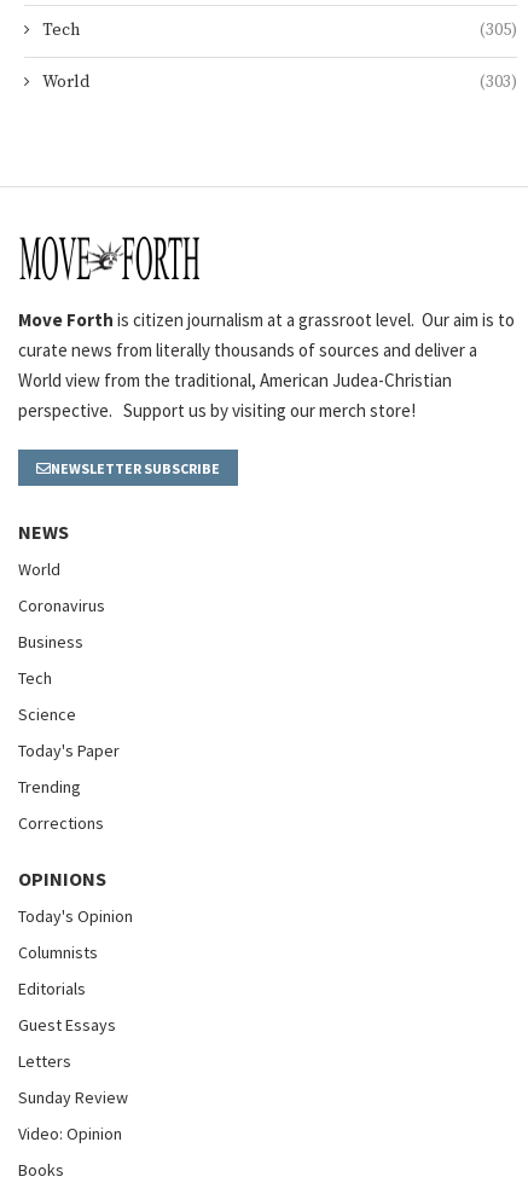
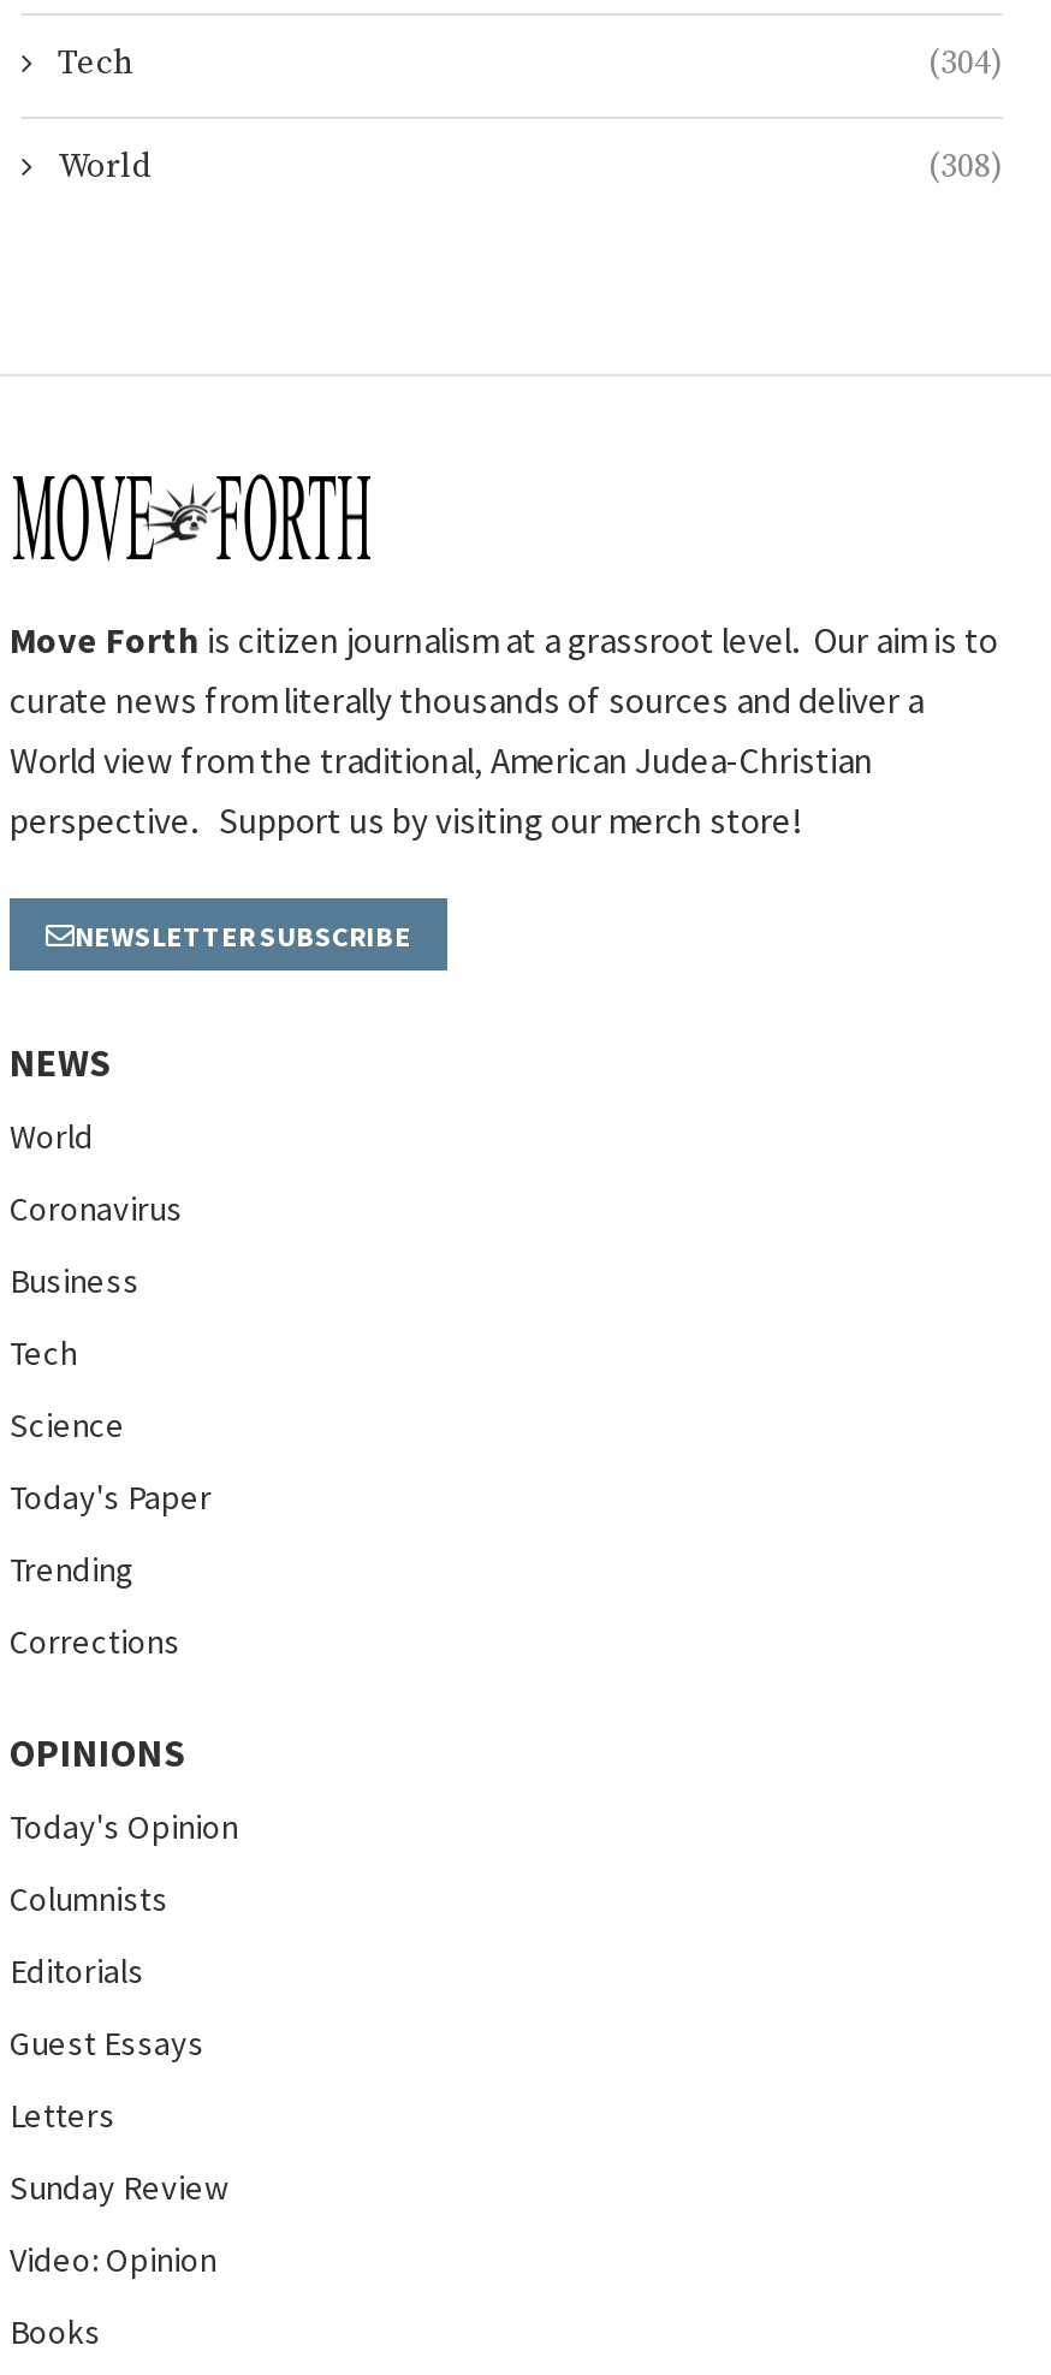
[480,19,517,41] (305) -> [928,42,1003,85] (304)
[480,71,517,93] (303) -> [928,145,1003,188] (308)

